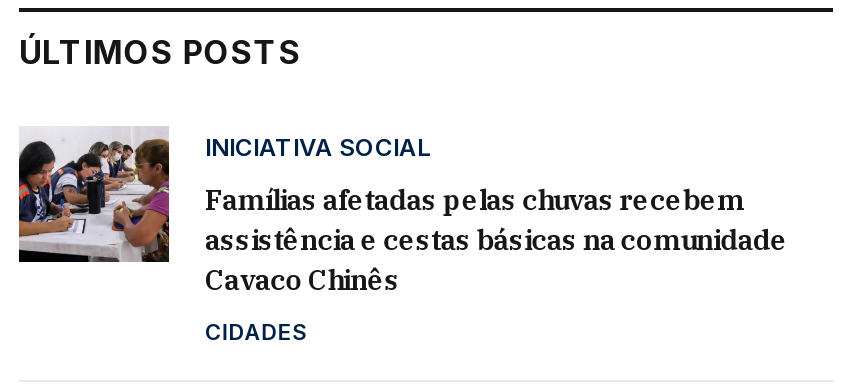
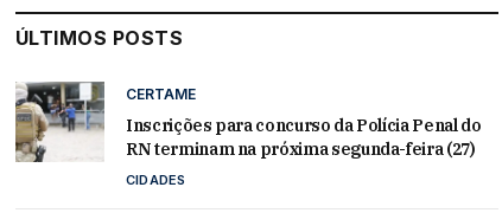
[17,128,431,264] [image] | INICIATIVA SOCIAL -> [14,82,196,163] [image] | CERTAME
[205,181,788,297] Famílias afetadas pelas chuvas recebem | assistência e cestas básicas na comunidade | Cavaco Chinês -> [126,114,481,159] Inscrições para concurso da Polícia Penal do | RN terminam na próxima segunda-feira (27)

